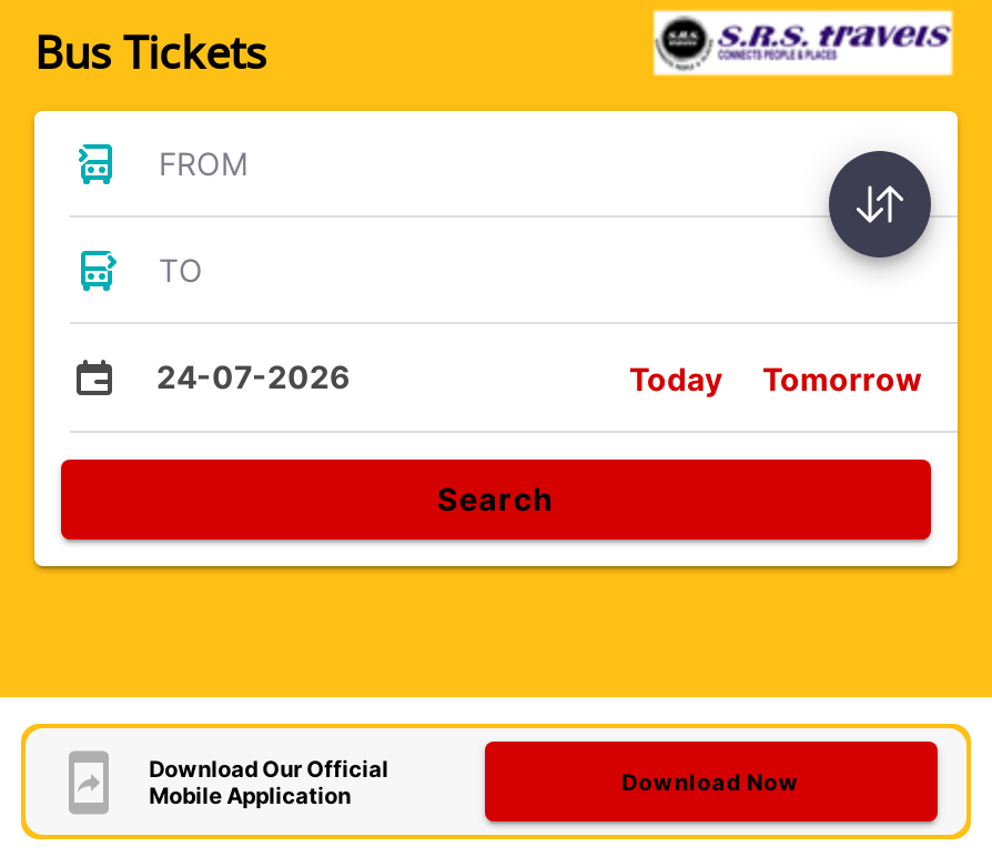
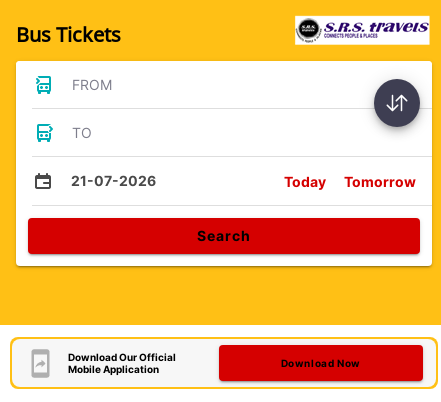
[156,357,350,395] 24-07-2026 -> [71,172,156,189] 21-07-2026

